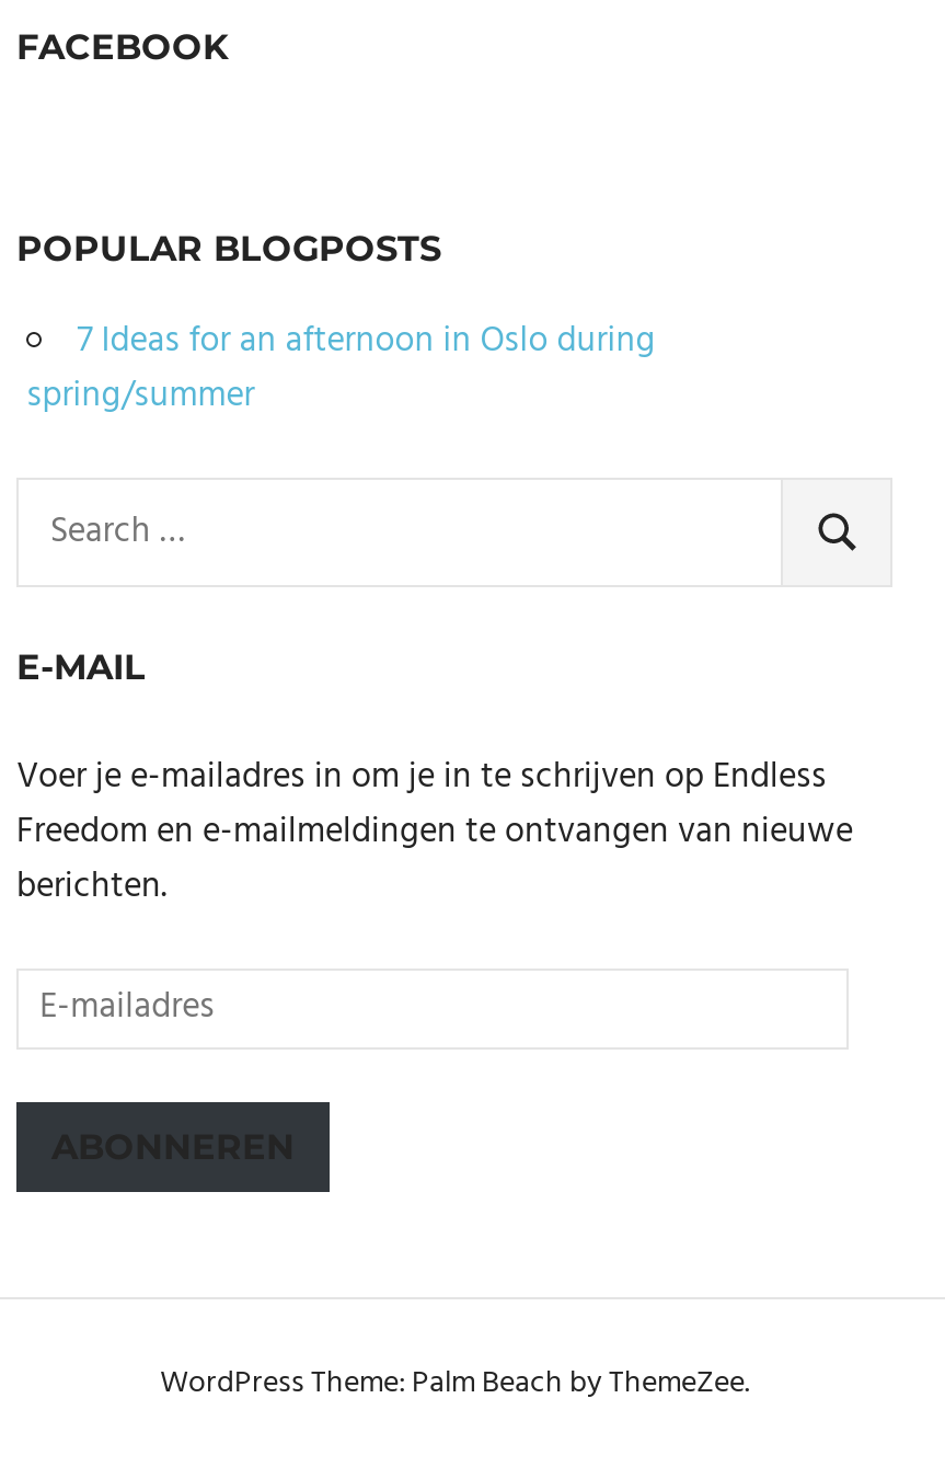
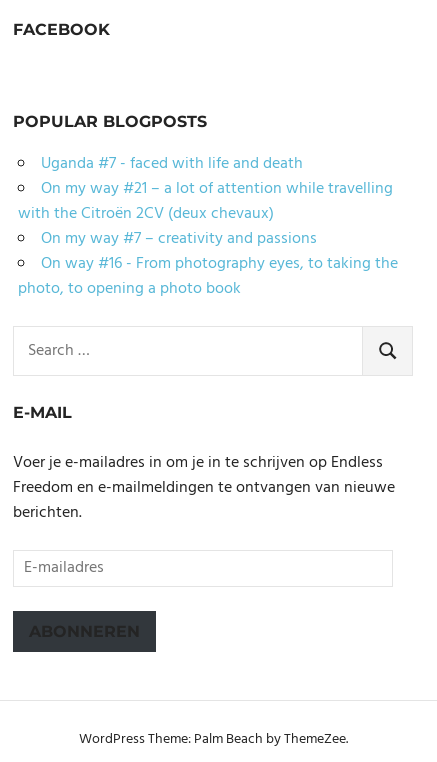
[27,313,655,425] 7 Ideas for an afternoon in Oslo during | spring/summer -> [18,151,398,302] Uganda #7 - faced with life and death | On my way #21 – a lot of attention while travelling | with the Citroën 2CV (deux chevaux) | On my way #7 – creativity and passions | On way #16 - From photography eyes, to taking the | photo, to opening a photo book

